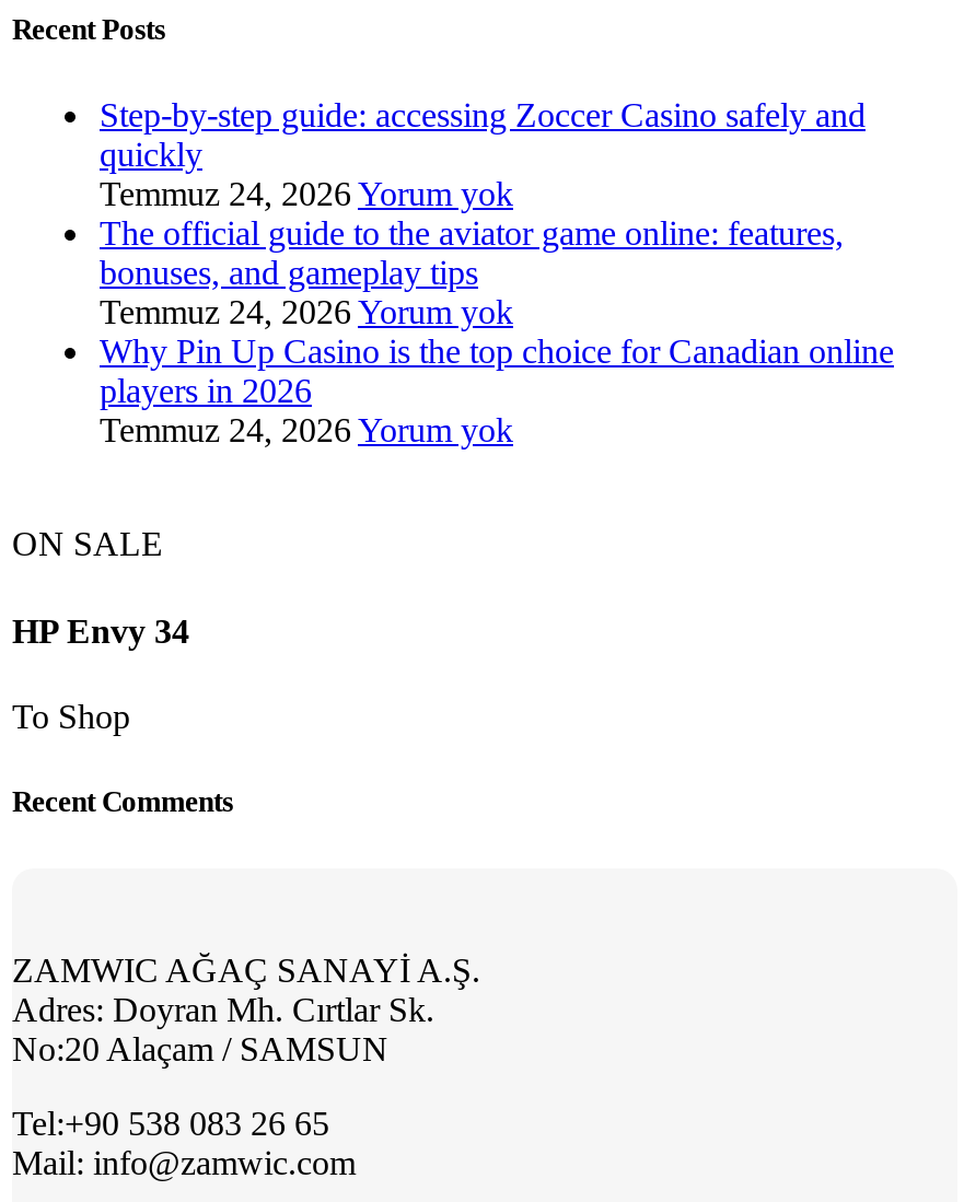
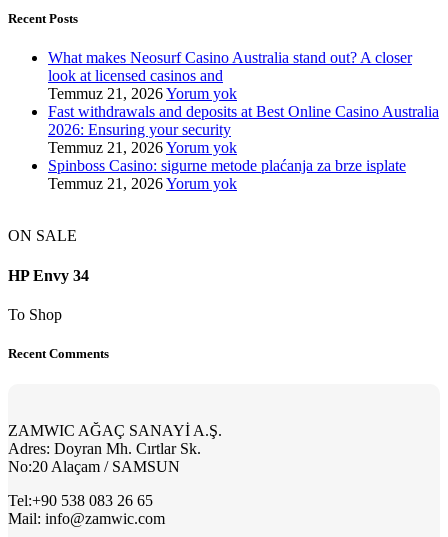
[100,97,894,449] Step-by-step guide: accessing Zoccer Casino safely and | quickly | Temmuz 24, 2026 Yorum yok | The official guide to the aviator game online: features, | bonuses, and gameplay tips | Temmuz 24, 2026 Yorum yok | Why Pin Up Casino is the top choice for Canadian online | players in 2026 | Temmuz 24, 2026 Yorum yok -> [48,49,439,192] What makes Neosurf Casino Australia stand out? A closer | look at licensed casinos and | Temmuz 21, 2026 Yorum yok | Fast withdrawals and deposits at Best Online Casino Australia | 2026: Ensuring your security | Temmuz 21, 2026 Yorum yok | Spinboss Casino: sigurne metode plaćanja za brze isplate | Temmuz 21, 2026 Yorum yok

